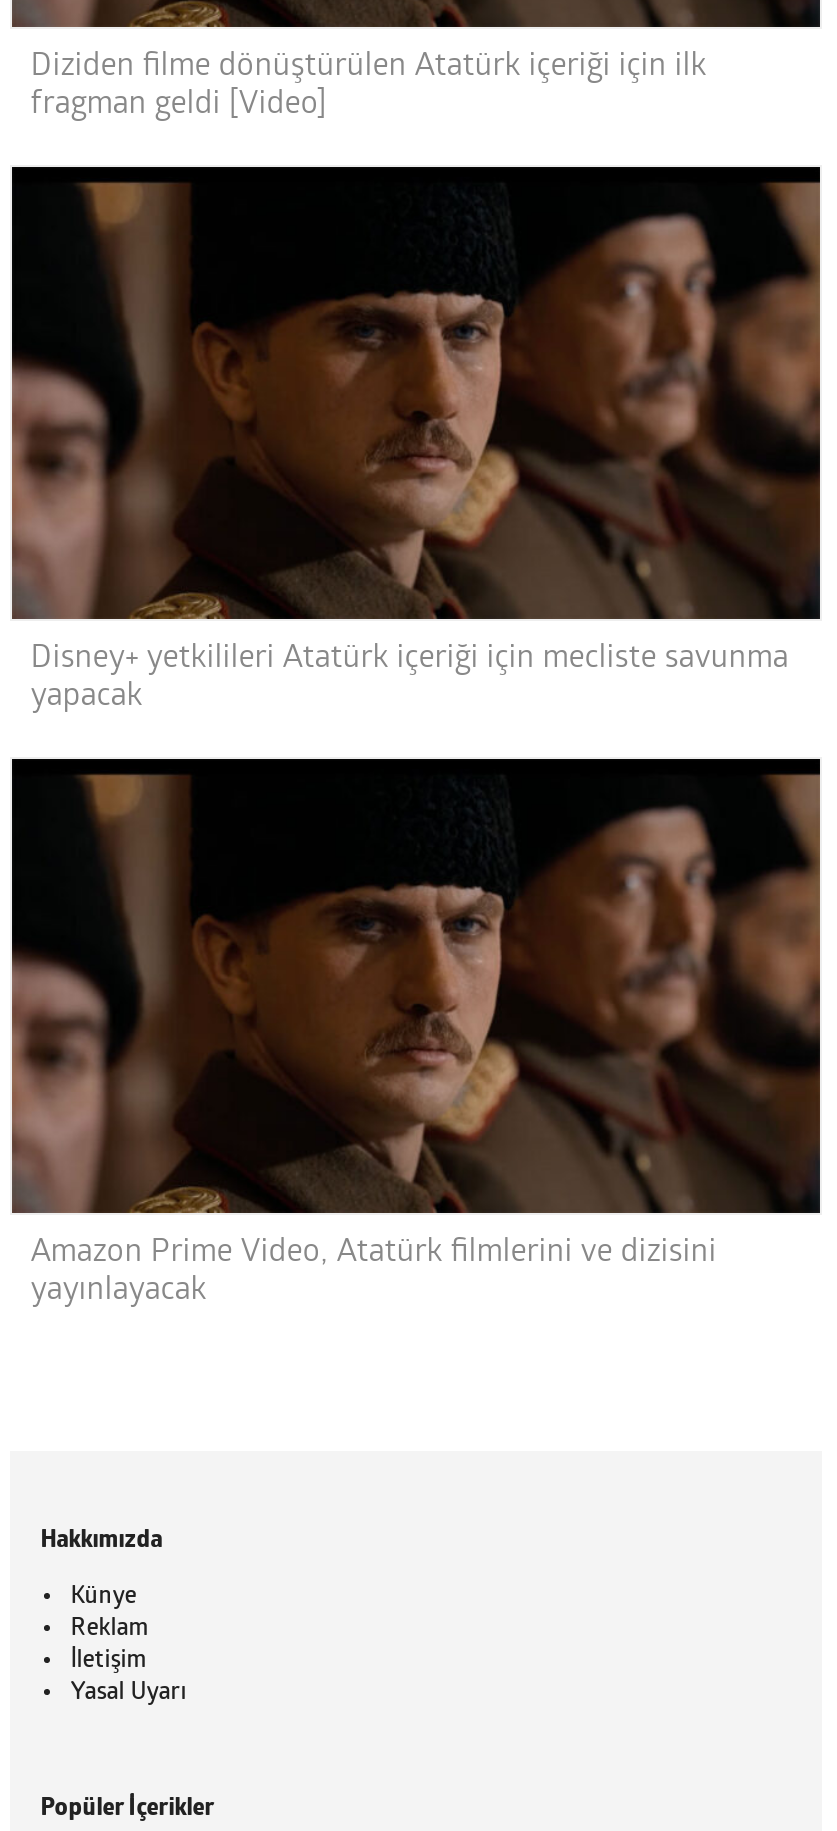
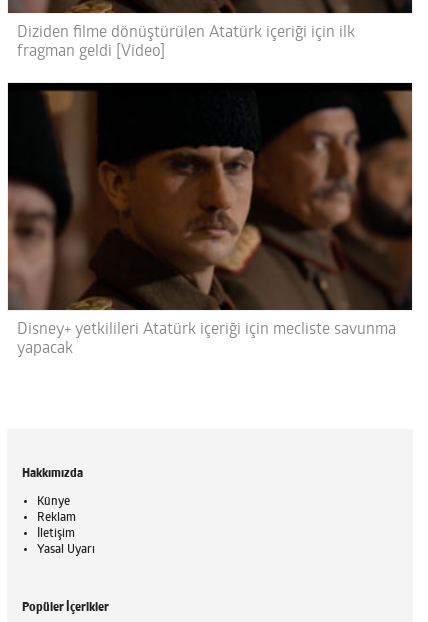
[30,1237,716,1307] Amazon Prime Video, Atatürk filmlerini ve dizisini | yayınlayacak -> none

